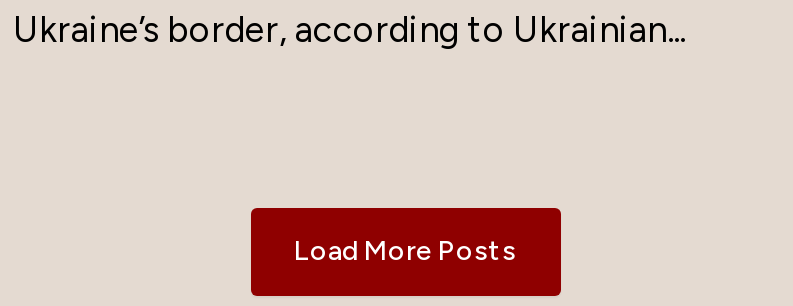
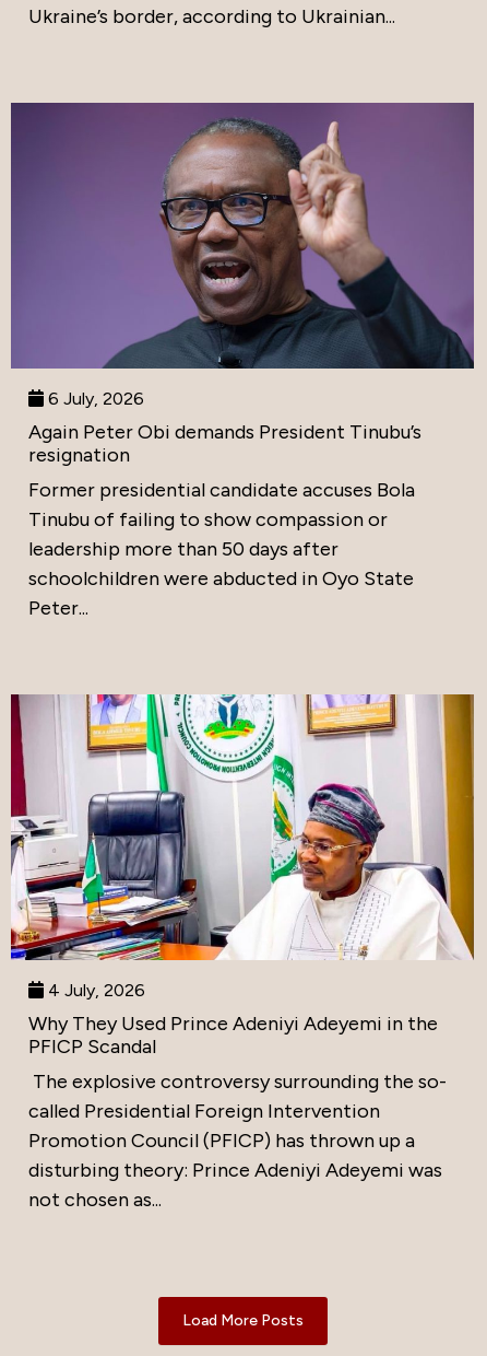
none -> [10,102,475,620] [image] | 6 July, 2026 | Again Peter Obi demands President Tinubu’s | resignation | Former presidential candidate accuses Bola | Tinubu of failing to show compassion or | leadership more than 50 days after | schoolchildren were abducted in Oyo State | Peter...
none -> [10,693,475,1212] [image] | 4 July, 2026 | Why They Used Prince Adeniyi Adeyemi in the | PFICP Scandal | The explosive controversy surrounding the so- | called Presidential Foreign Intervention | Promotion Council (PFICP) has thrown up a | disturbing theory: Prince Adeniyi Adeyemi was | not chosen as...

